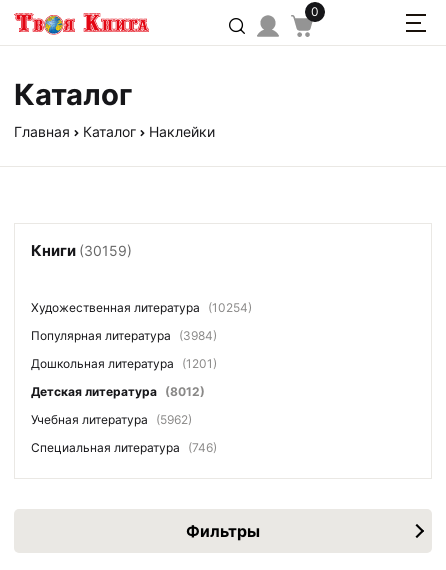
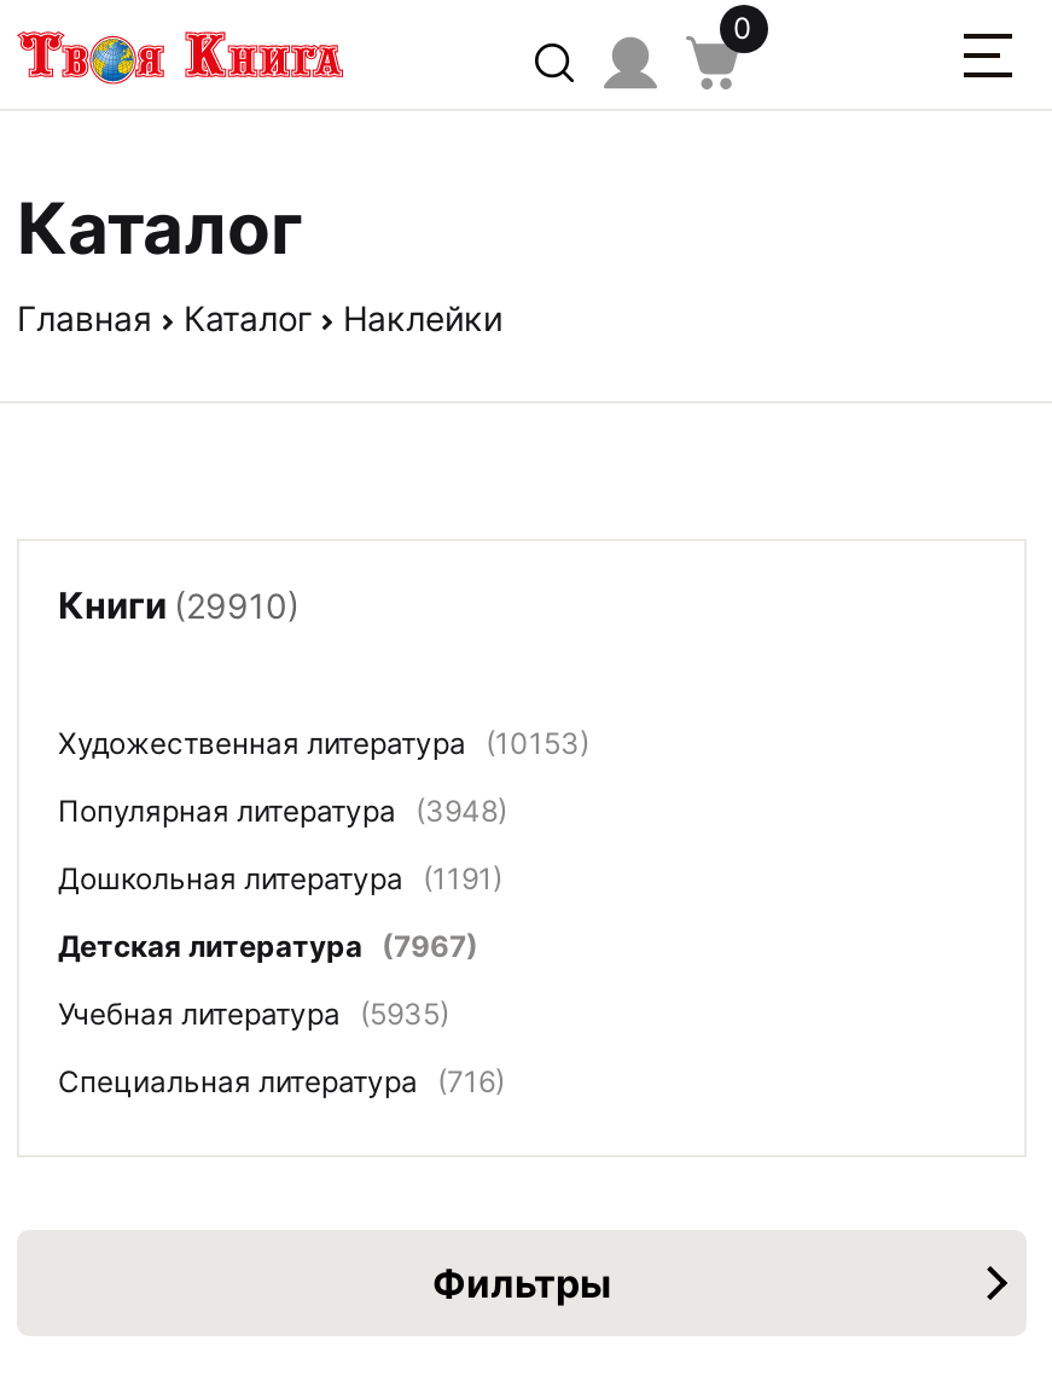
[31,241,132,260] Книги (30159) -> [58,582,300,628] Книги (29910)
[31,300,252,315] Художественная литература (10254) -> [58,725,589,761] Художественная литература (10153)
[31,328,217,343] Популярная литература (3984) -> [58,793,507,829] Популярная литература (3948)
[31,356,217,371] Дошкольная литература (1201) -> [58,860,502,896] Дошкольная литература (1191)
[31,384,205,399] Детская литература (8012) -> [58,928,478,964] Детская литература (7967)
[31,412,192,427] Учебная литература (5962) -> [58,996,449,1032] Учебная литература (5935)
[31,440,217,455] Специальная литература (746) -> [58,1063,505,1099] Специальная литература (716)

